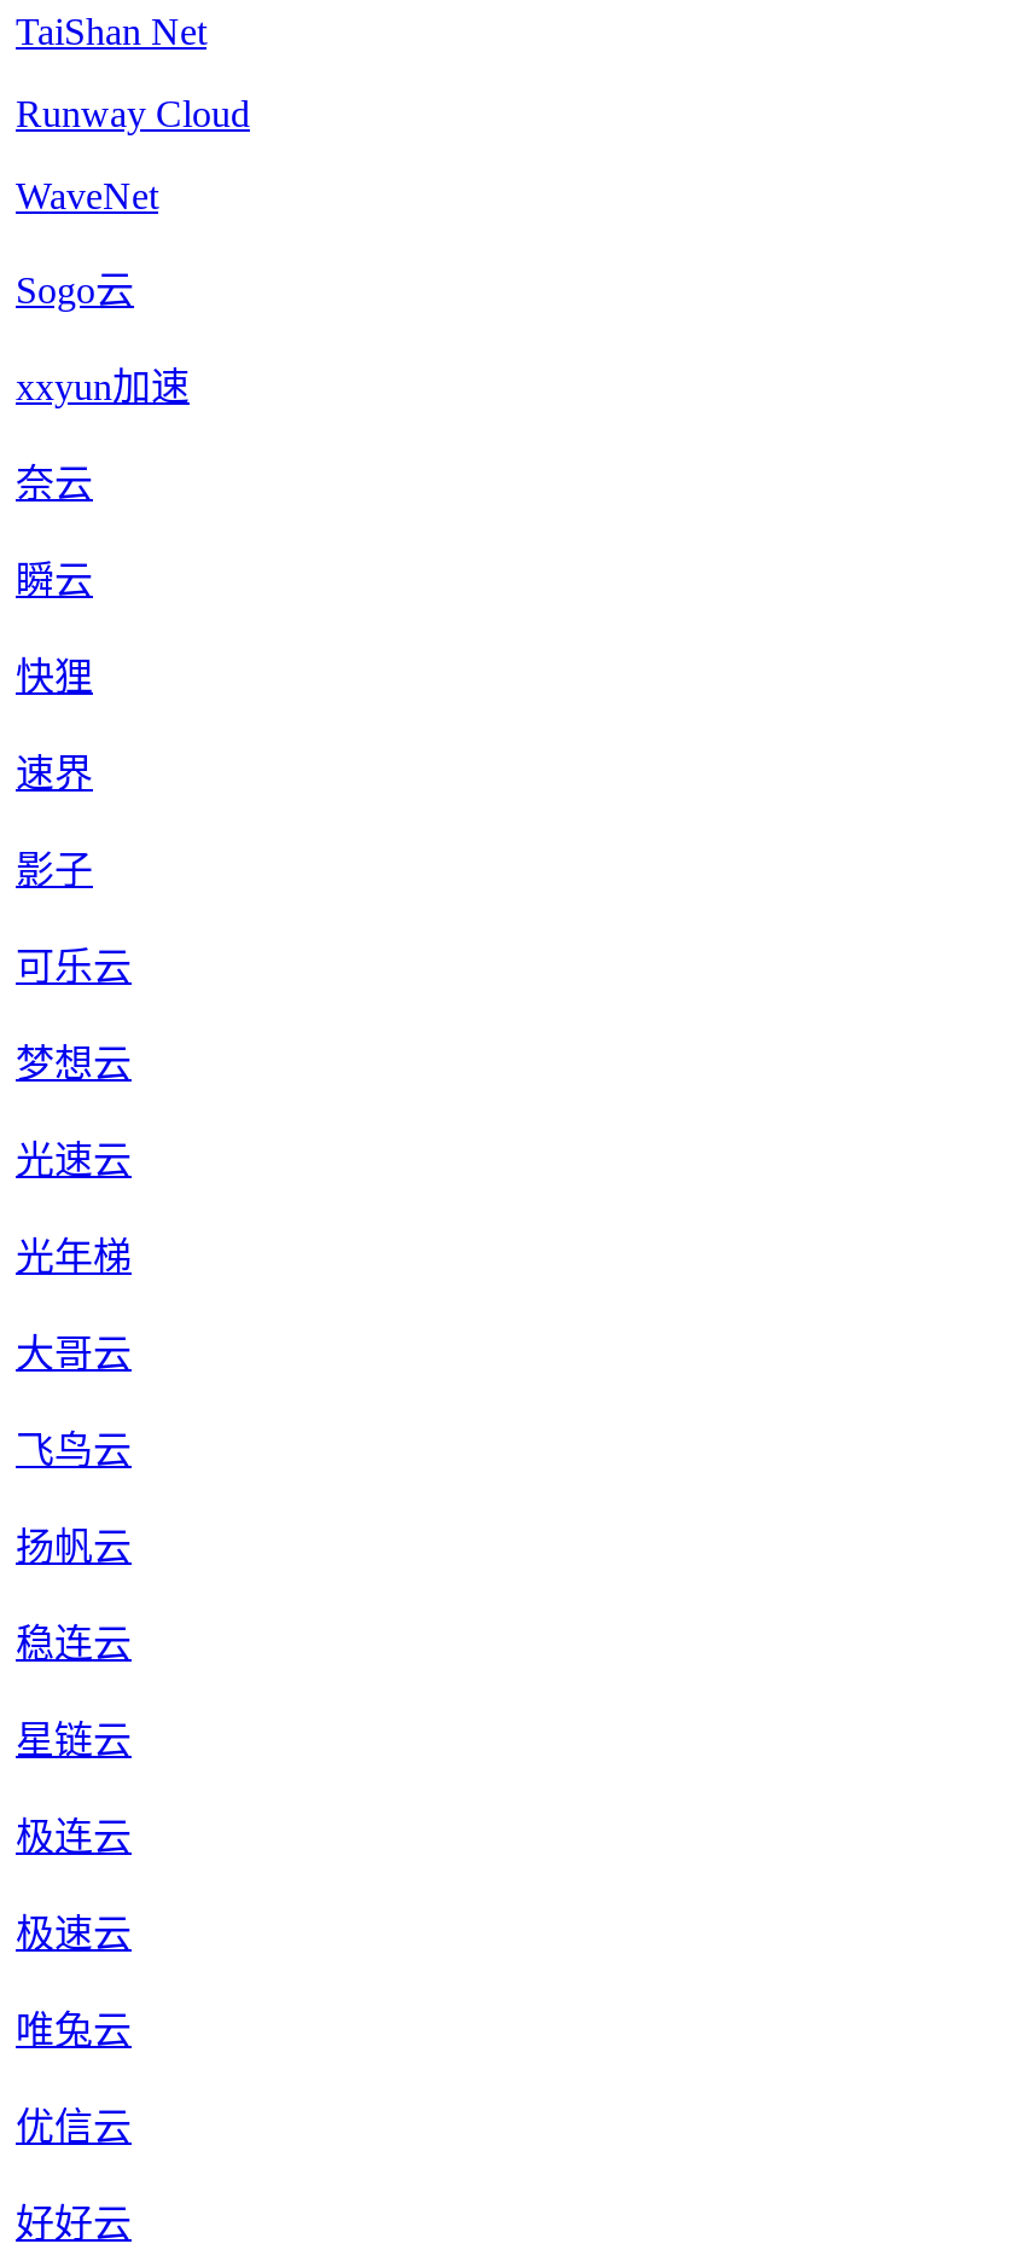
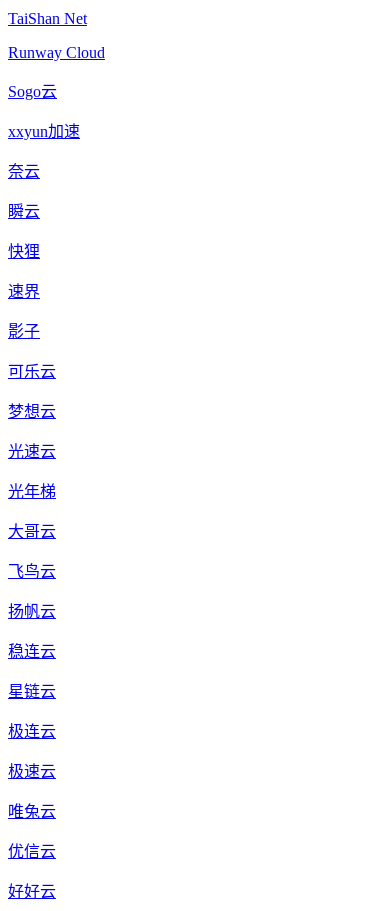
[16,176,158,217] WaveNet -> none

